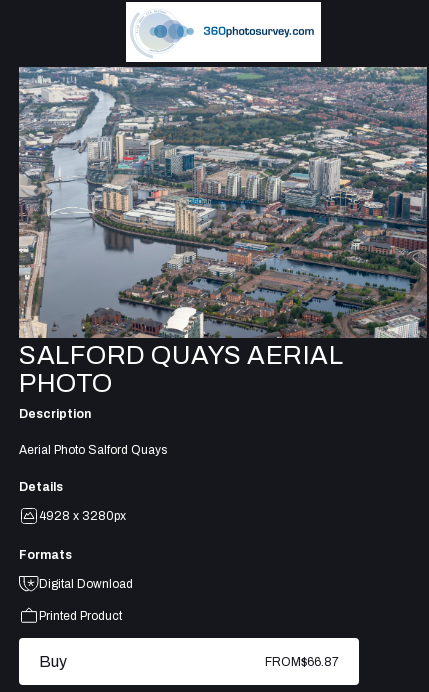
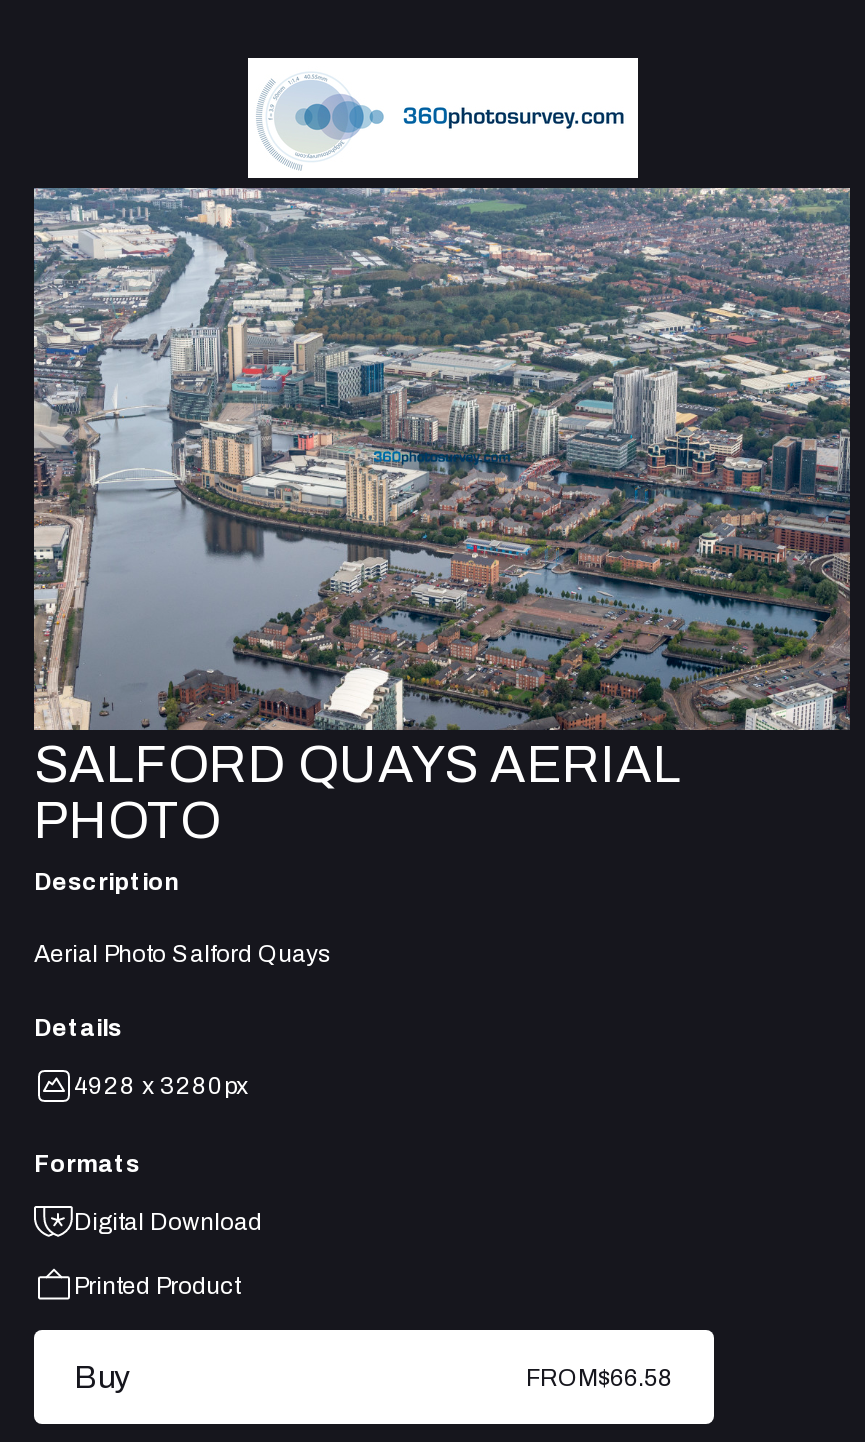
[265,655,339,669] FROM$66.87 -> [526,1363,674,1391] FROM$66.58

